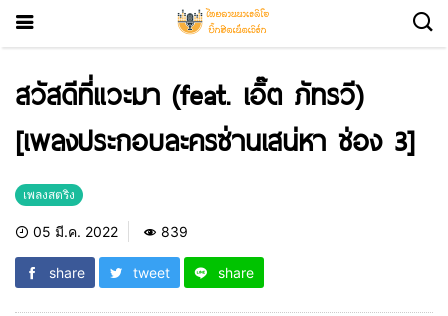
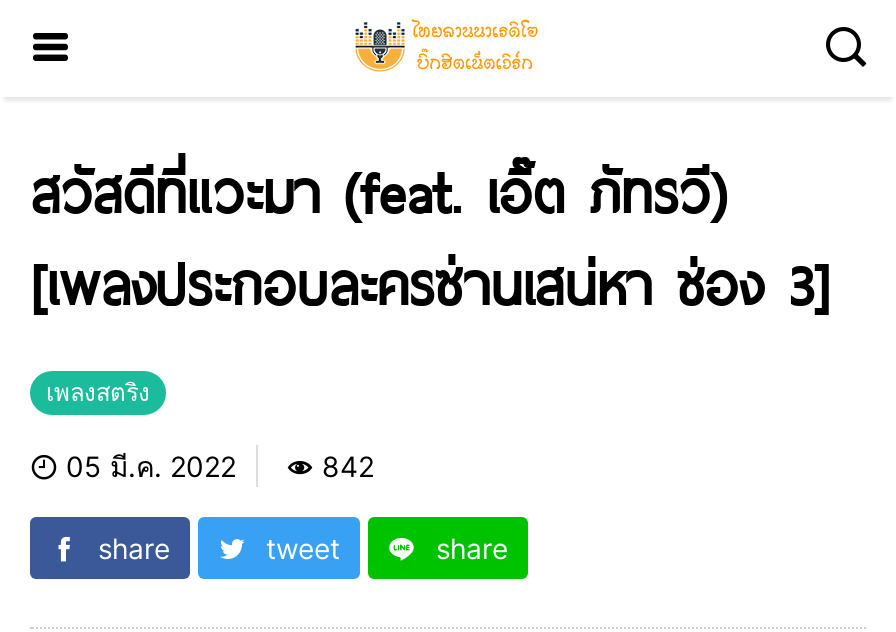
[157,223,188,240] 839 -> [314,449,374,483] 842

